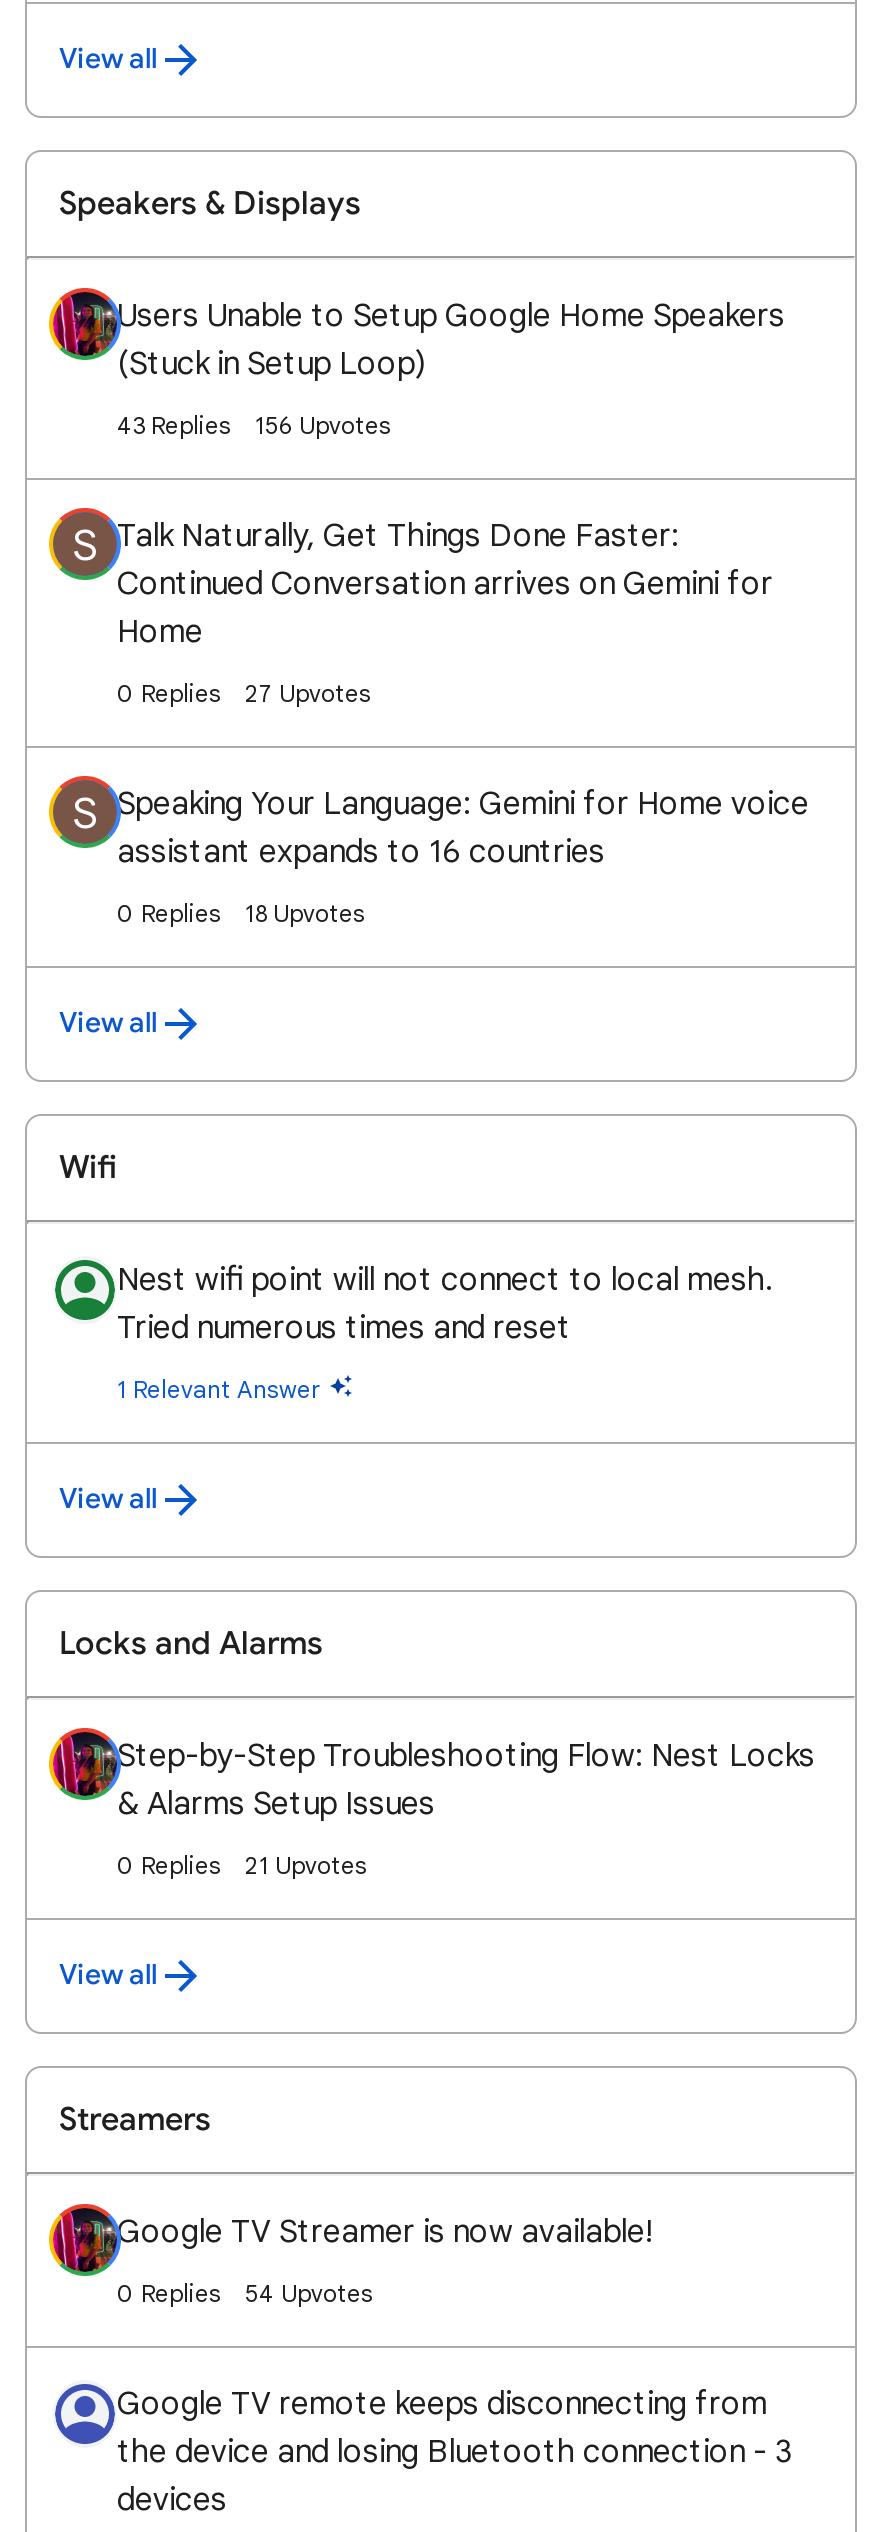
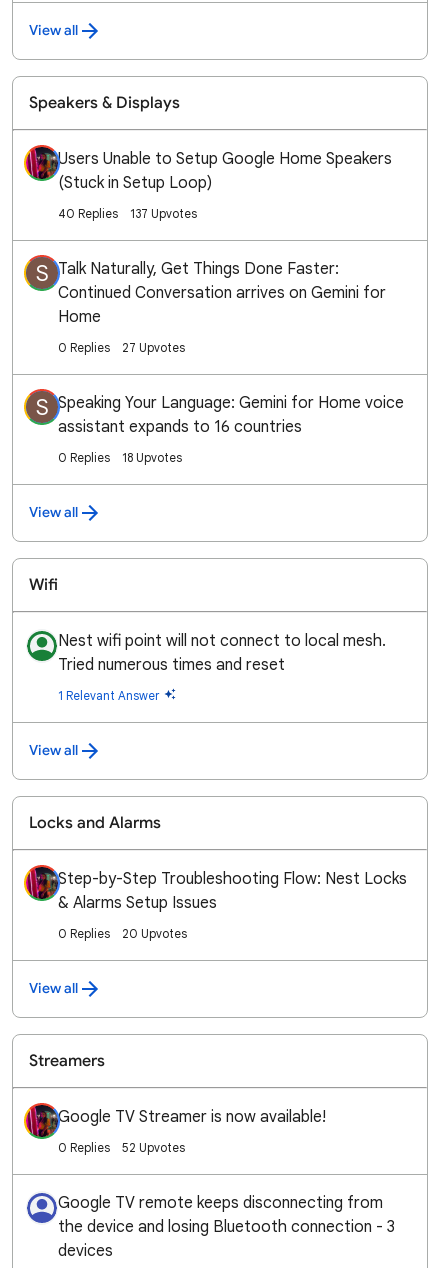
[117,410,231,440] 43 Replies -> [58,206,118,221] 40 Replies
[255,410,391,440] 156 Upvotes -> [130,206,197,221] 137 Upvotes
[245,1850,367,1880] 21 Upvotes -> [122,926,187,941] 20 Upvotes
[245,2278,373,2308] 54 Upvotes -> [122,1140,185,1155] 52 Upvotes

